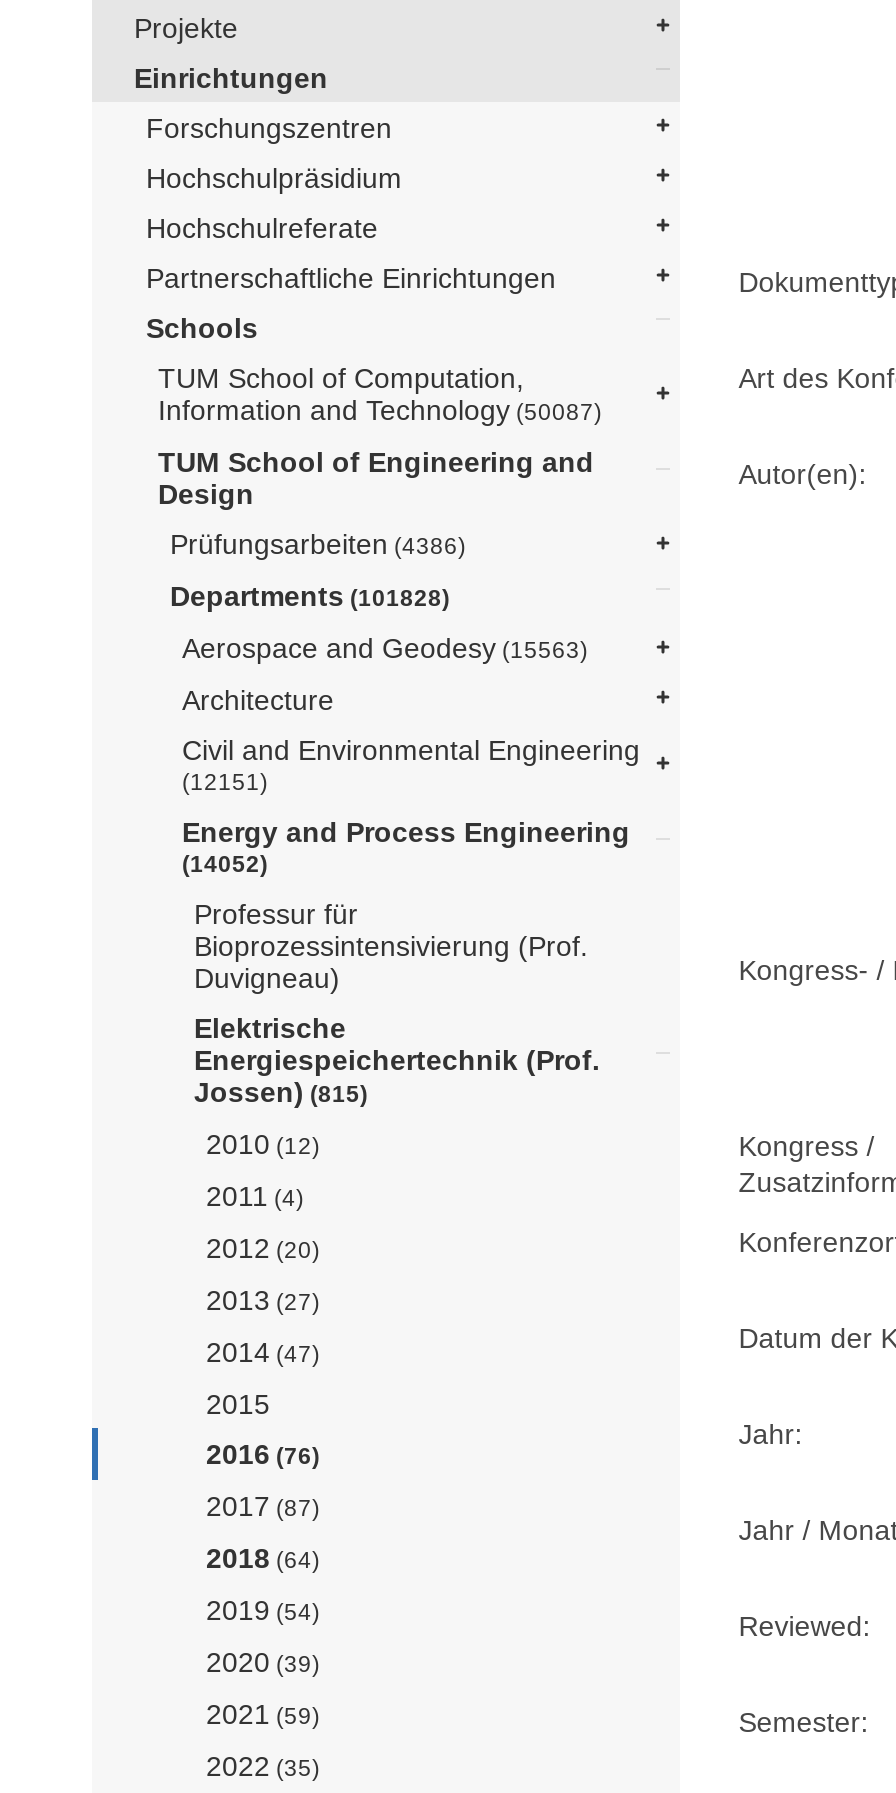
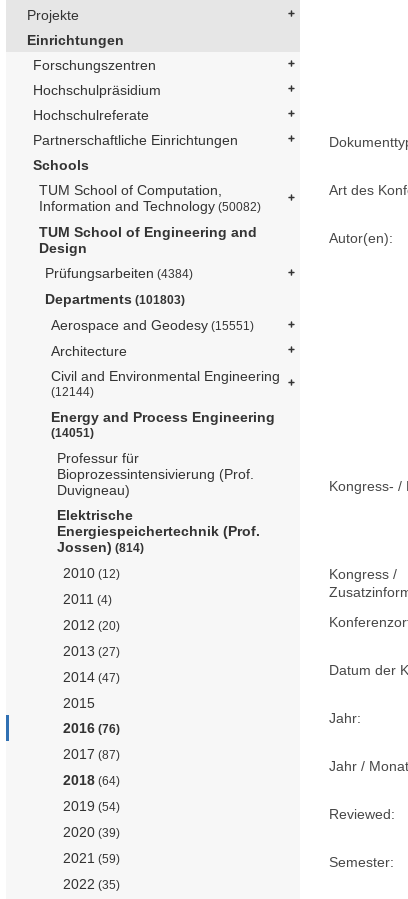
[158,394,602,426] Information and Technology (50087) -> [39,198,261,214] Information and Technology (50082)
[170,528,466,560] Prüfungsarbeiten (4386) -> [45,265,193,281] Prüfungsarbeiten (4384)
[170,580,450,612] Departments (101828) -> [45,291,185,307] Departments (101803)
[182,632,588,664] Aerospace and Geodesy (15563) -> [51,317,254,333] Aerospace and Geodesy (15551)
[182,768,268,794] (12151) -> [51,385,94,398] (12144)
[182,850,268,876] (14052) -> [51,426,94,439] (14051)
[194,1076,368,1108] Jossen) (815) -> [57,539,144,555] Jossen) (814)

